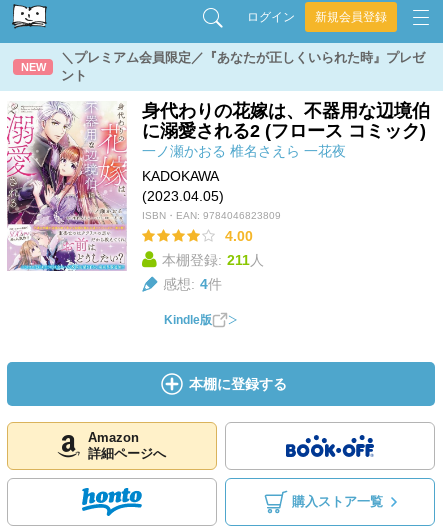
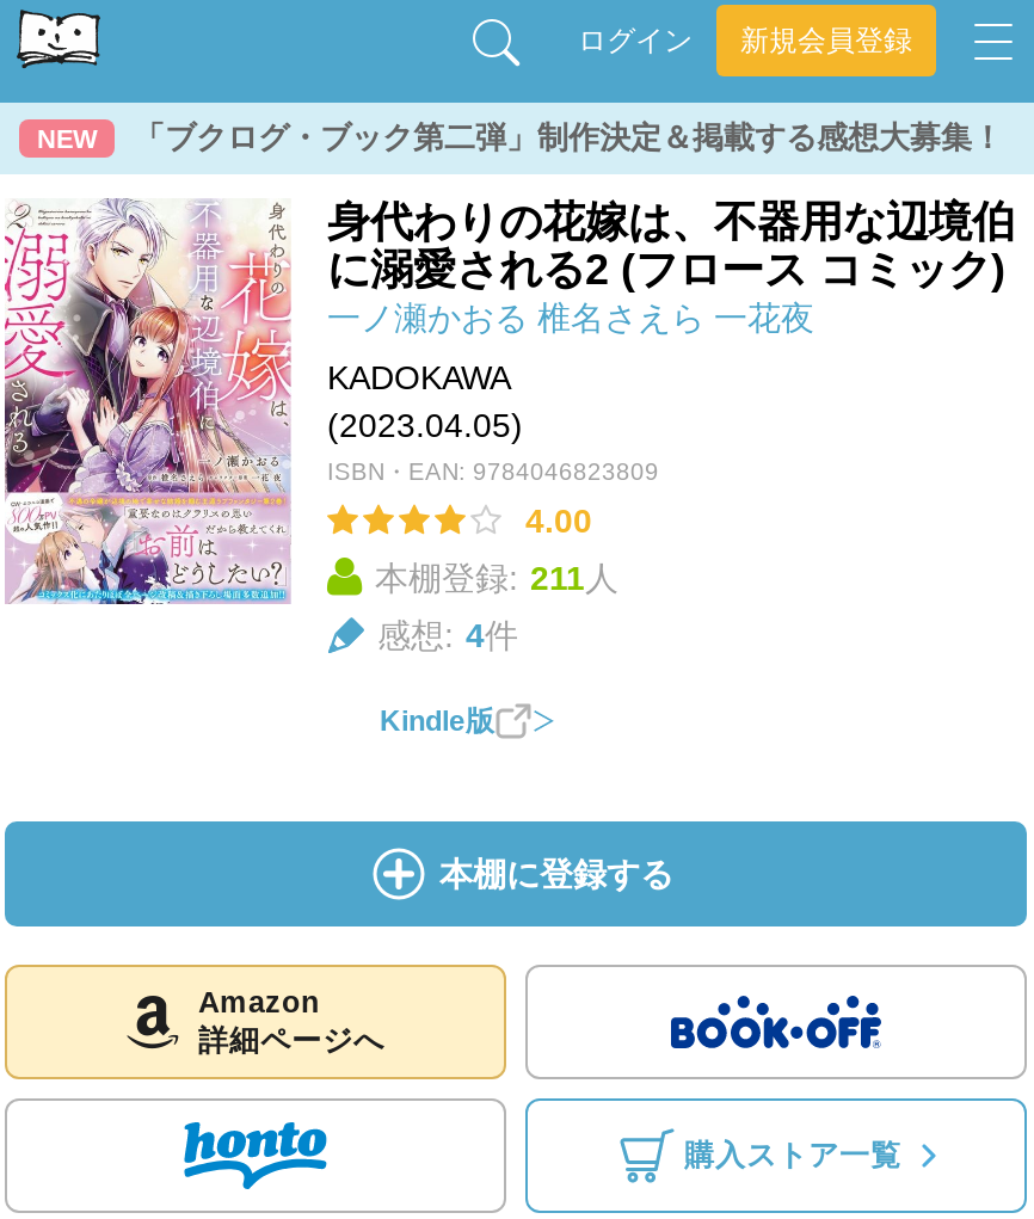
[61,50,425,83] ＼プレミアム会員限定／『あなたが正しくいられた時』プレゼ | ント -> [134,119,1003,155] 「ブクログ・ブック第二弾」制作決定＆掲載する感想大募集！

